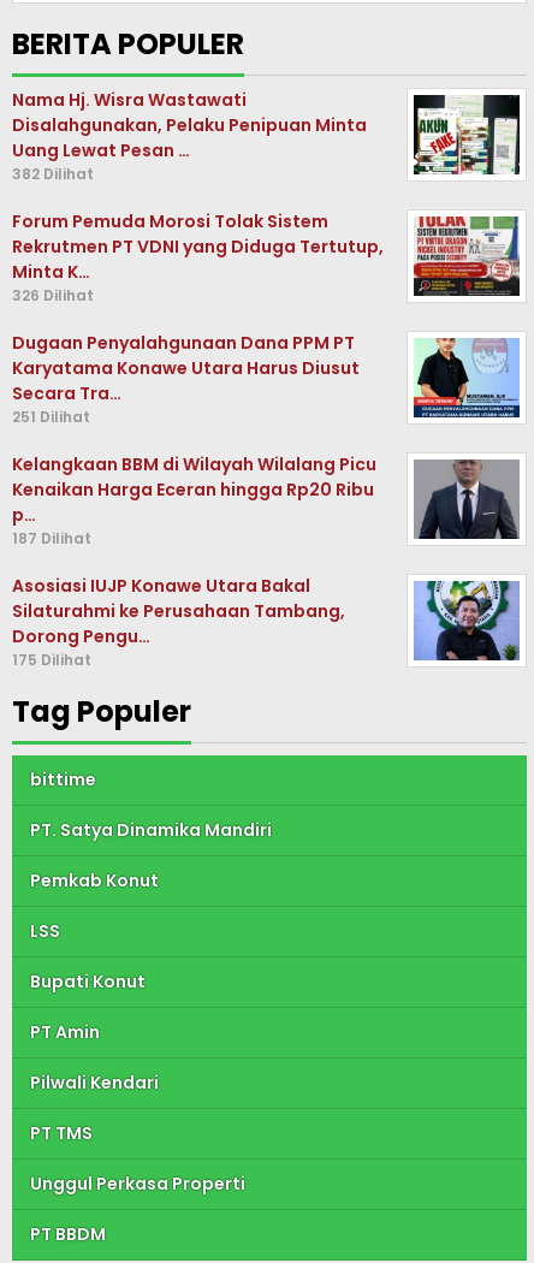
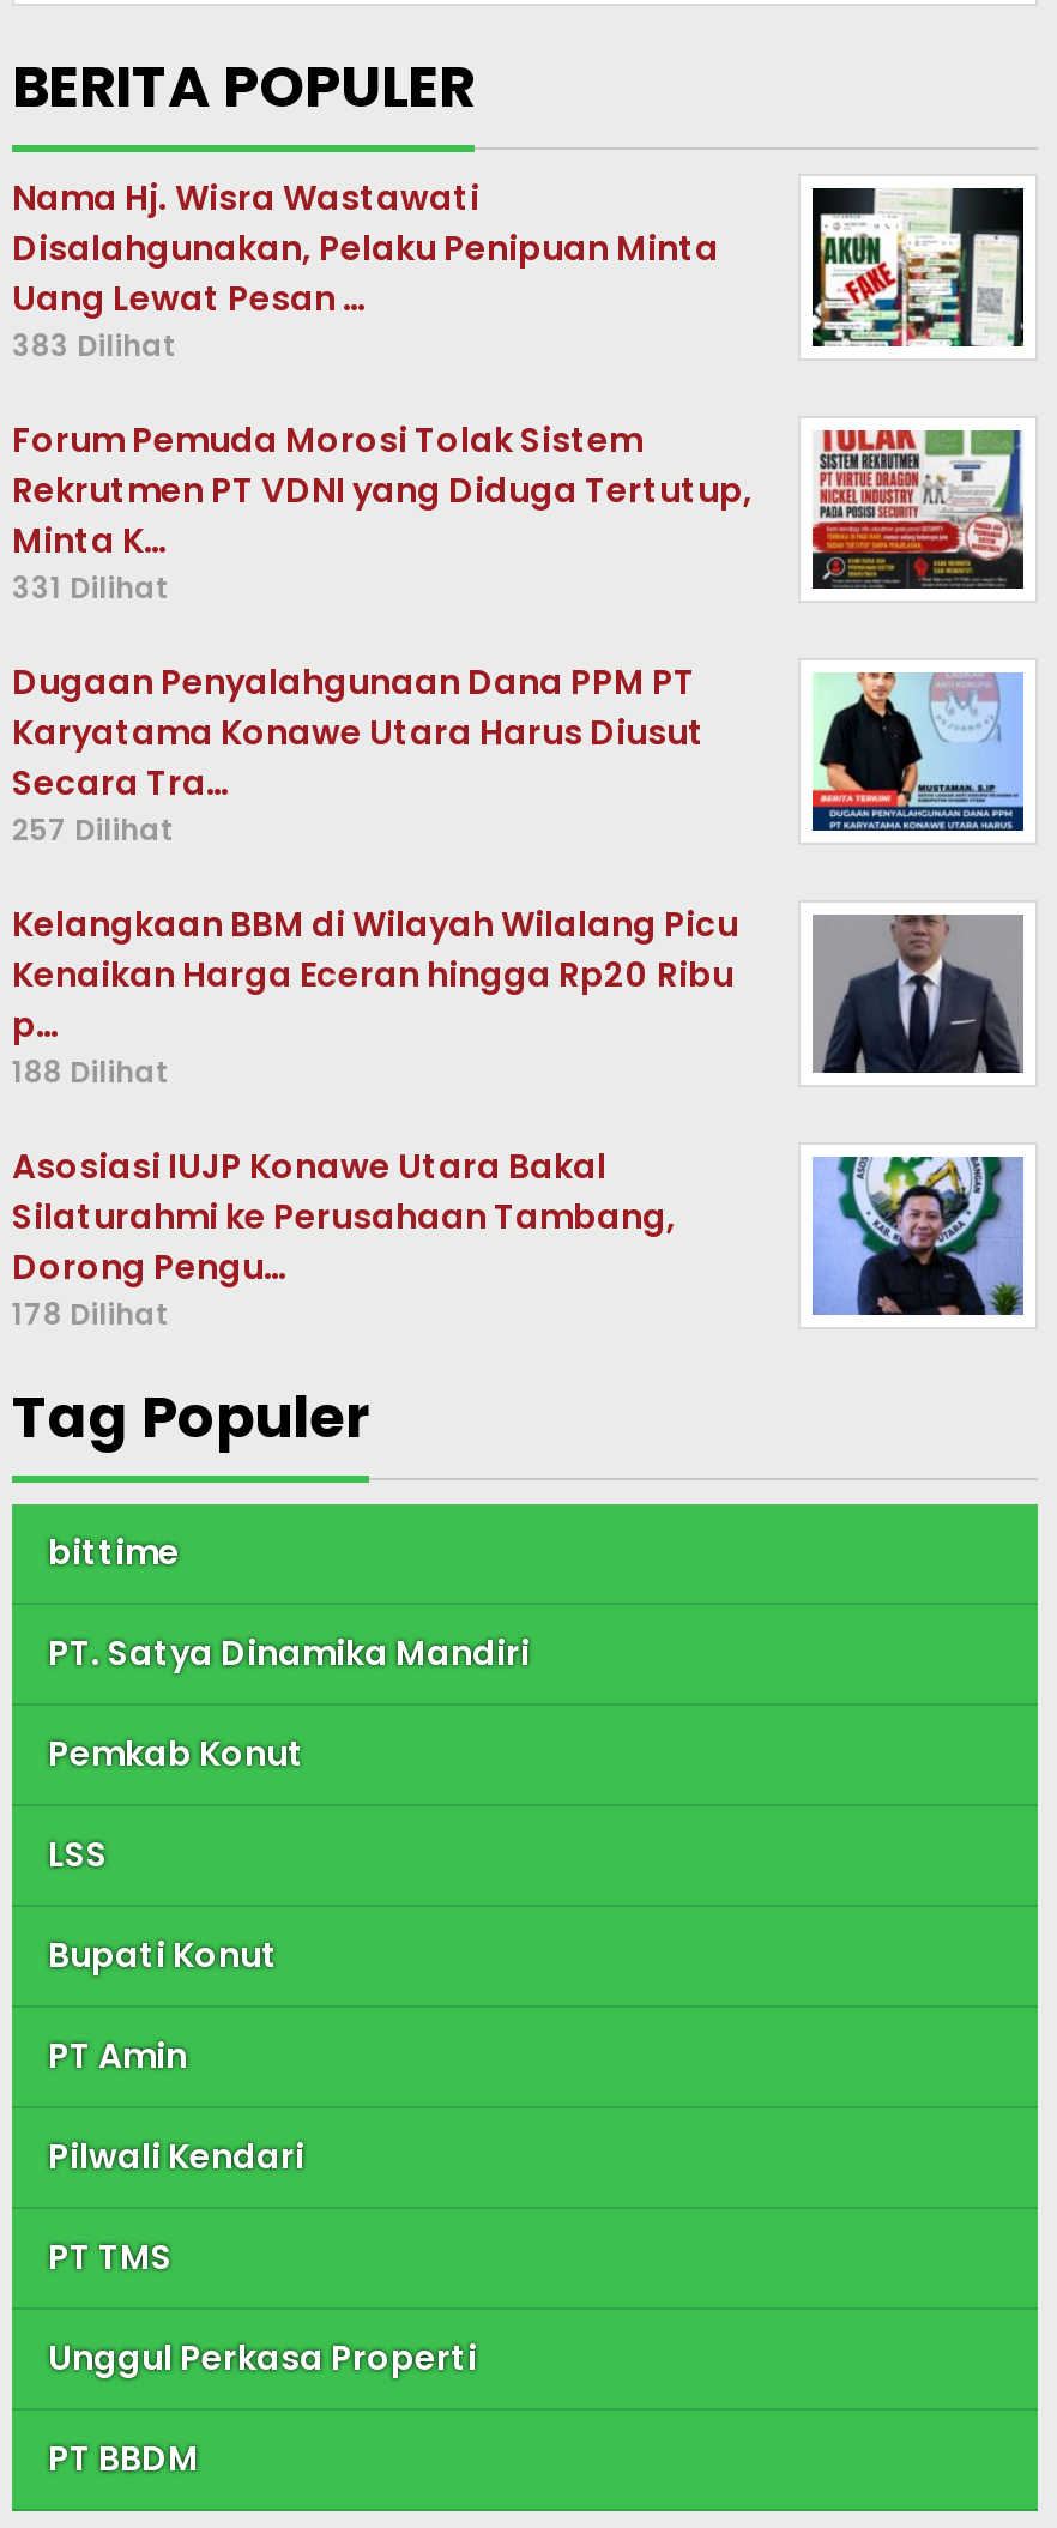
[12,163,94,184] 382 Dilihat -> [12,324,177,365] 383 Dilihat
[12,285,94,305] 326 Dilihat -> [12,566,170,607] 331 Dilihat
[12,406,90,427] 251 Dilihat -> [12,809,175,849] 257 Dilihat
[12,528,91,548] 187 Dilihat -> [12,1051,170,1092] 188 Dilihat
[12,649,91,670] 175 Dilihat -> [12,1293,170,1334] 178 Dilihat

